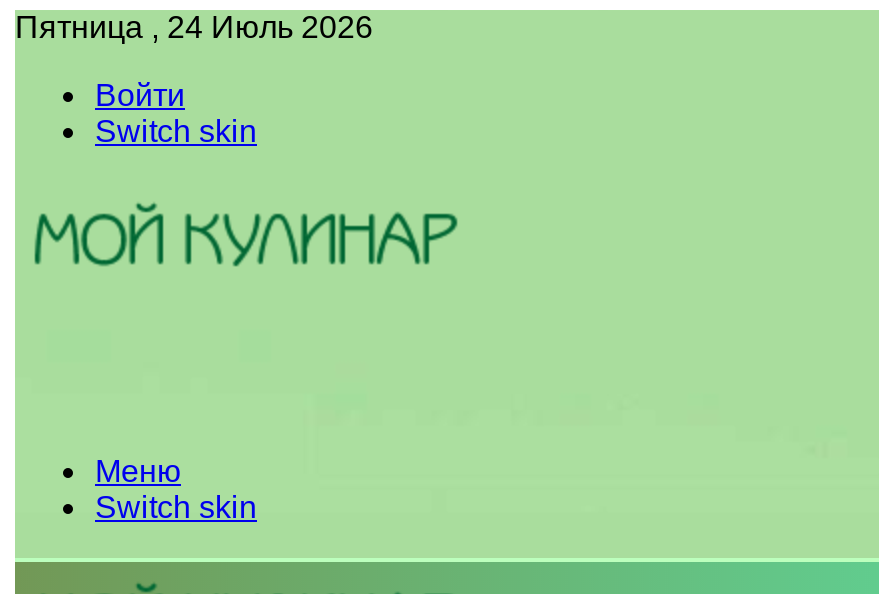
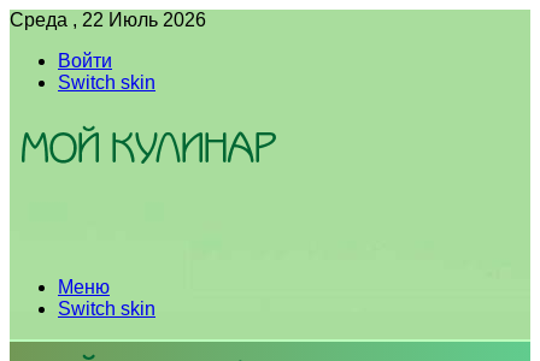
[15,10,373,44] Пятница , 24 Июль 2026 -> [10,10,206,30] Среда , 22 Июль 2026

